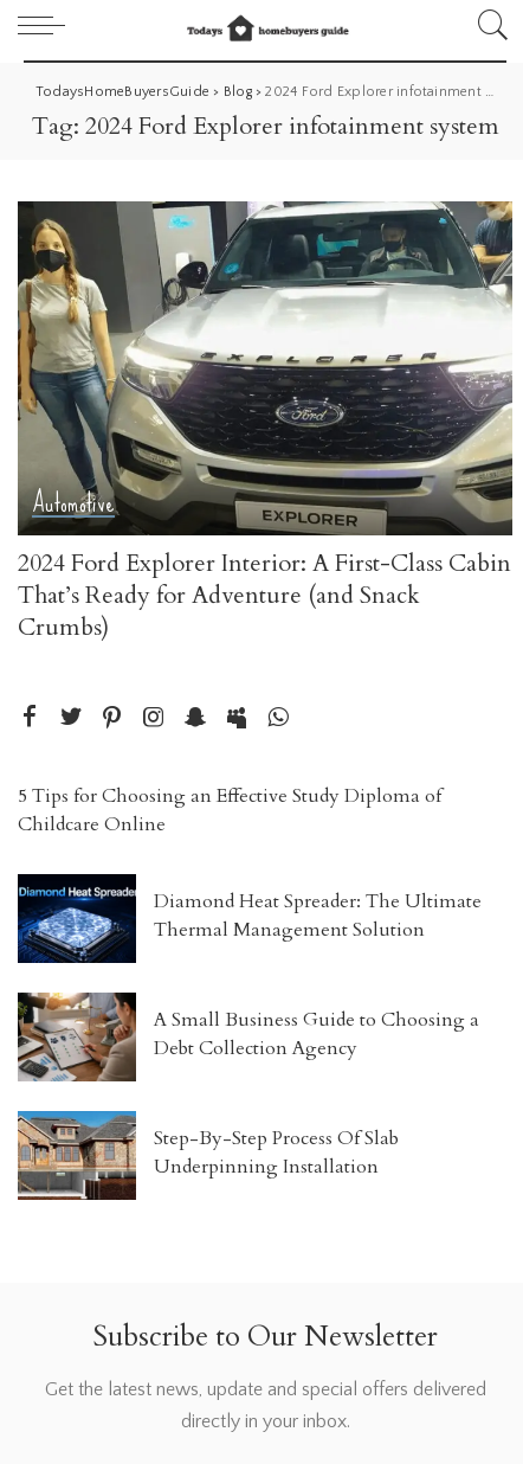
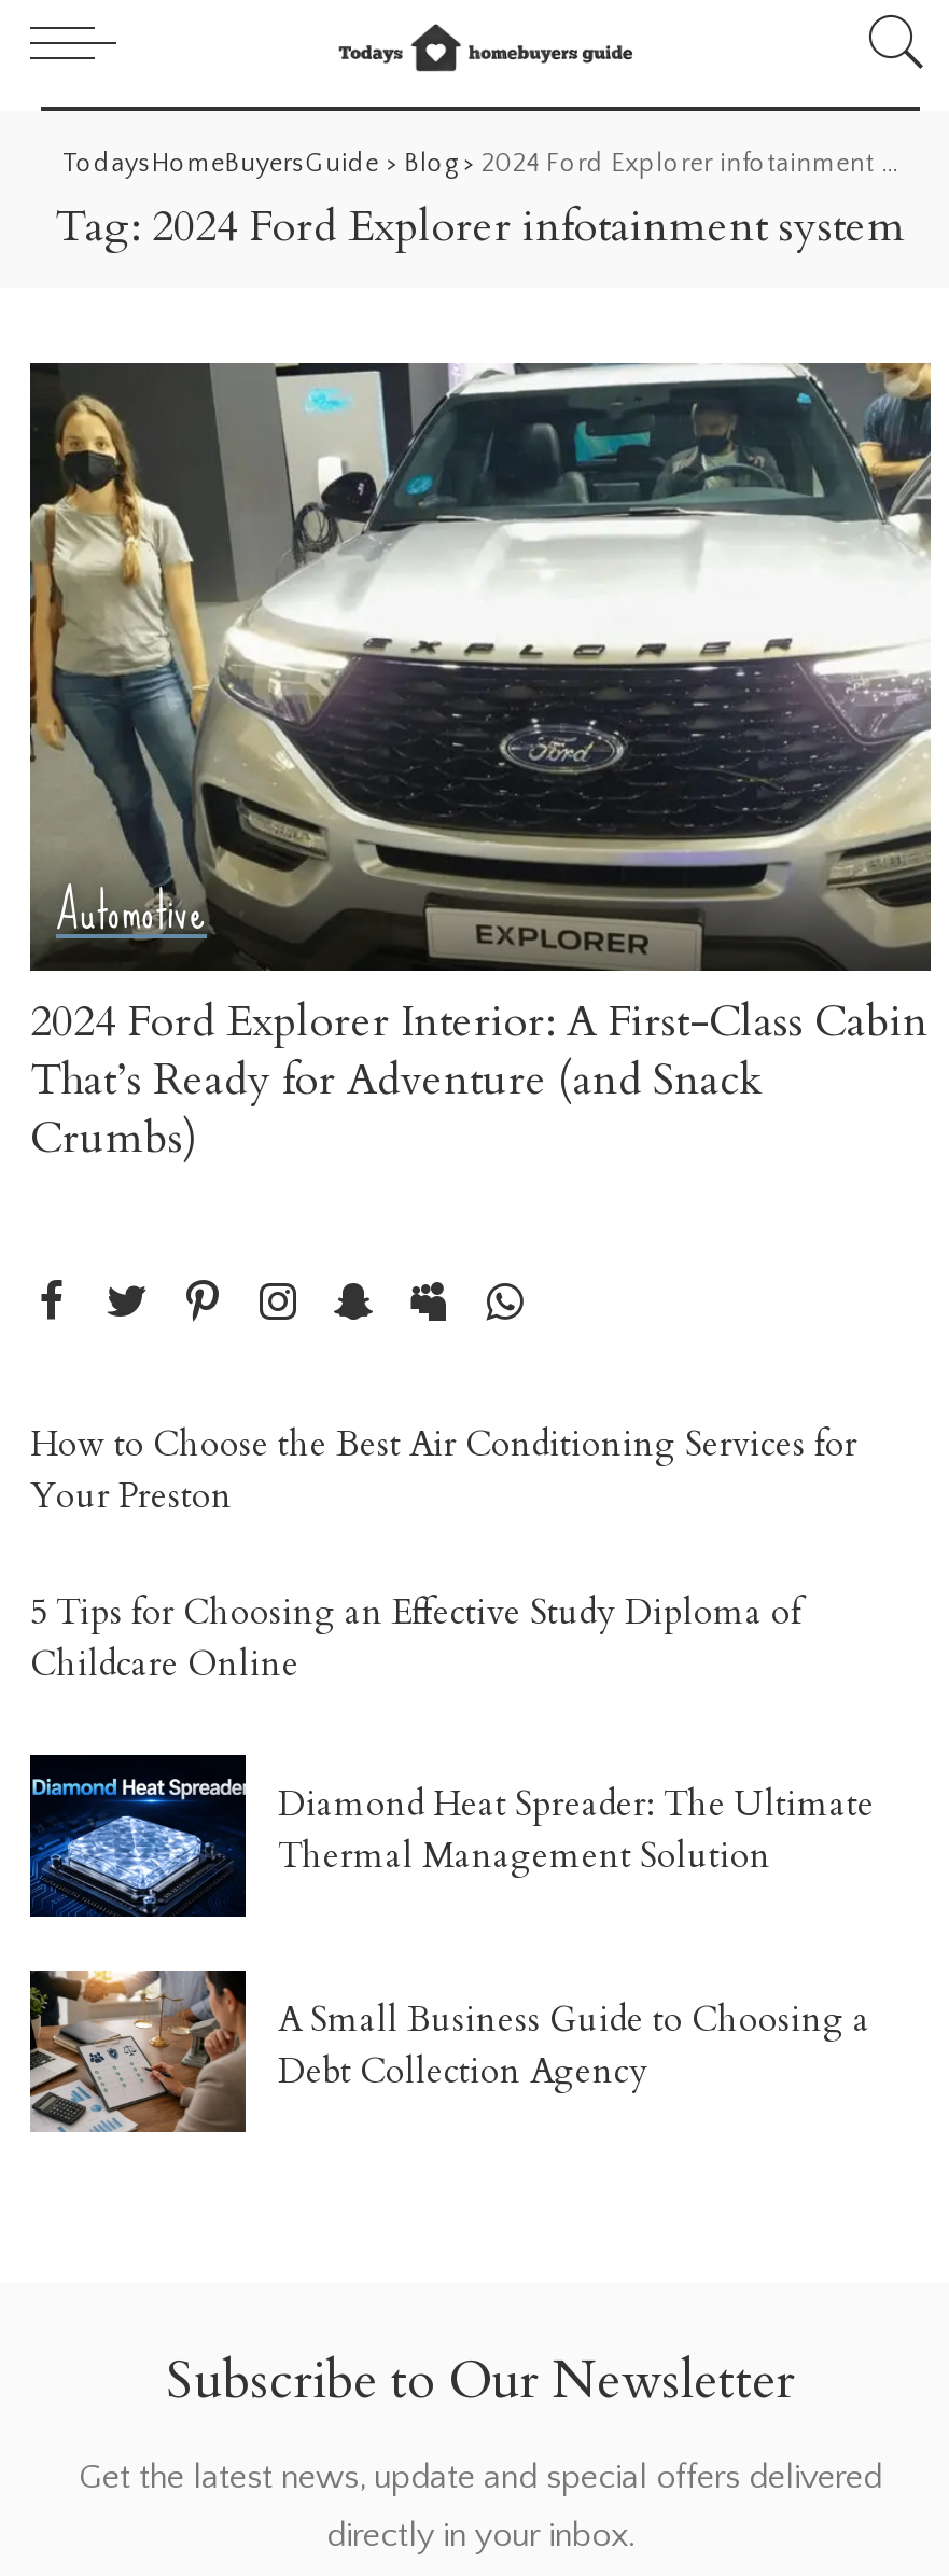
none -> [30,1422,857,1521] How to Choose the Best Air Conditioning Services for | Your Preston
moved [17,783,482,1062] -> [28,1590,875,2096]: [image] | 5 Tips for Choosing an Effective Study Diploma of | Childcare Online | Diamond Heat Spreader: The Ultimate | Thermal Management Solution | A Small Business Guide to Choosing a | Debt Collection Agency
[17,1110,399,1201] [image] | Step-By-Step Process Of Slab | Underpinning Installation -> none

